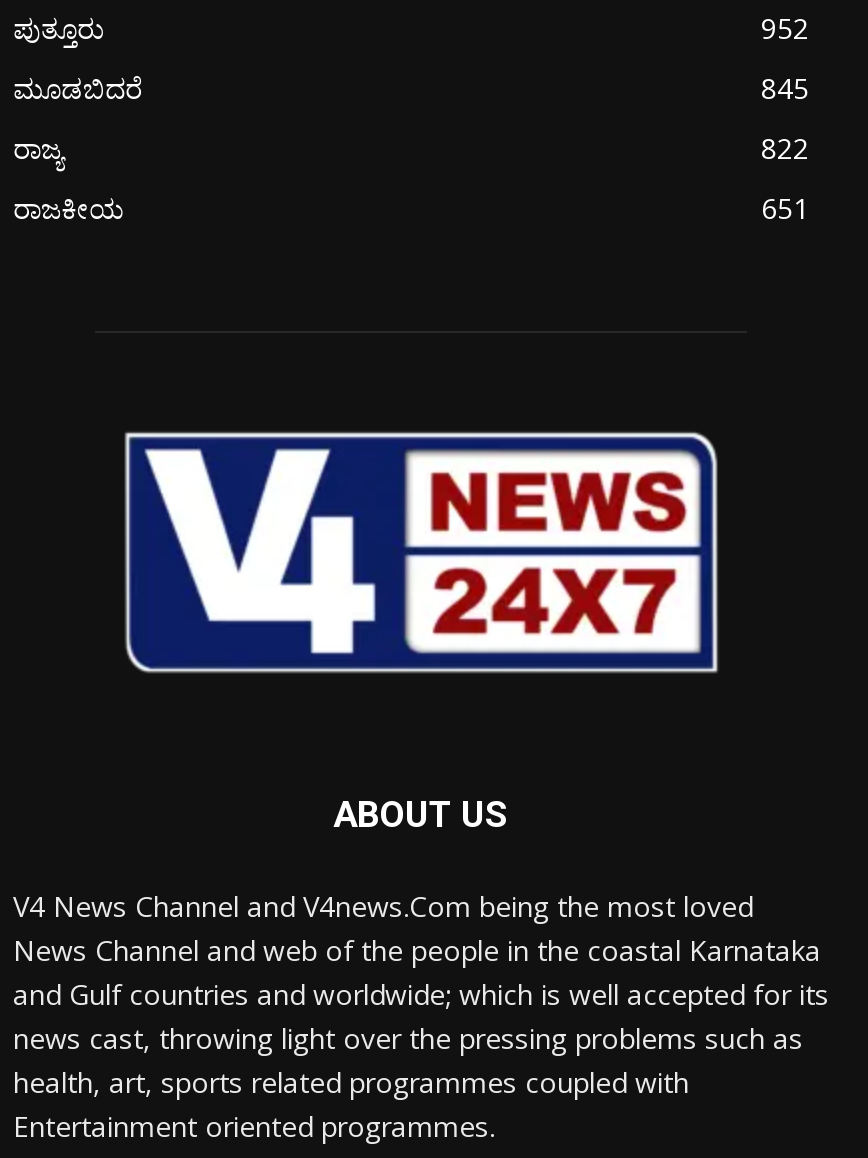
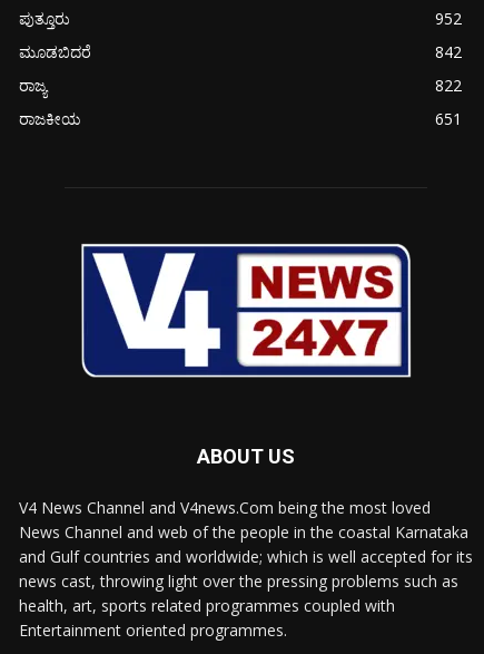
[761,69,809,107] 845 -> [435,41,462,63] 842

